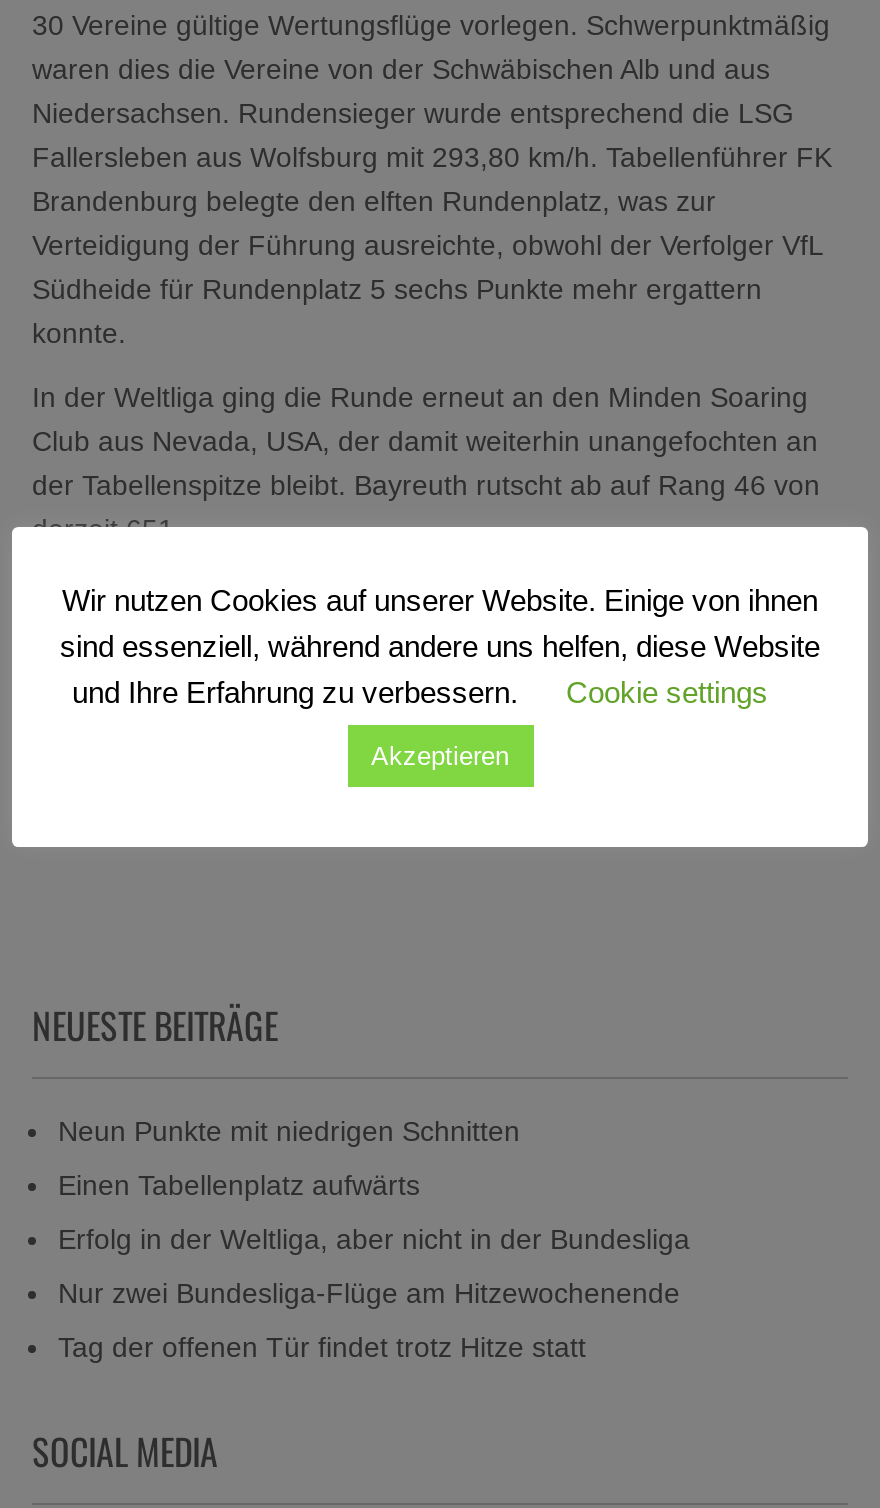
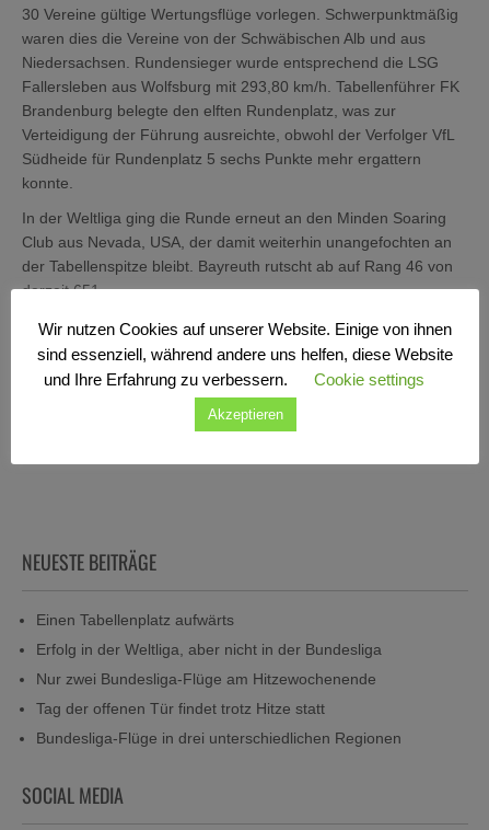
[58,1115,520,1147] Neun Punkte mit niedrigen Schnitten -> none
moved [58,1169,690,1363] -> [36,611,382,717]: Einen Tabellenplatz aufwärts | Erfolg in der Weltliga, aber nicht in der Bundesliga | Nur zwei Bundesliga-Flüge am Hitzewochenende | Tag der offenen Tür findet trotz Hitze statt
none -> [36,729,401,747] Bundesliga-Flüge in drei unterschiedlichen Regionen

